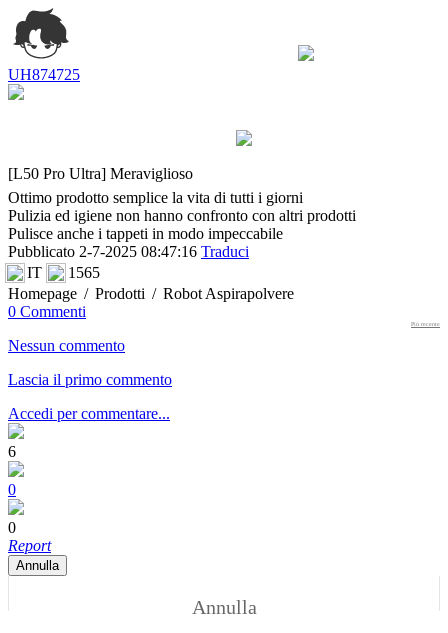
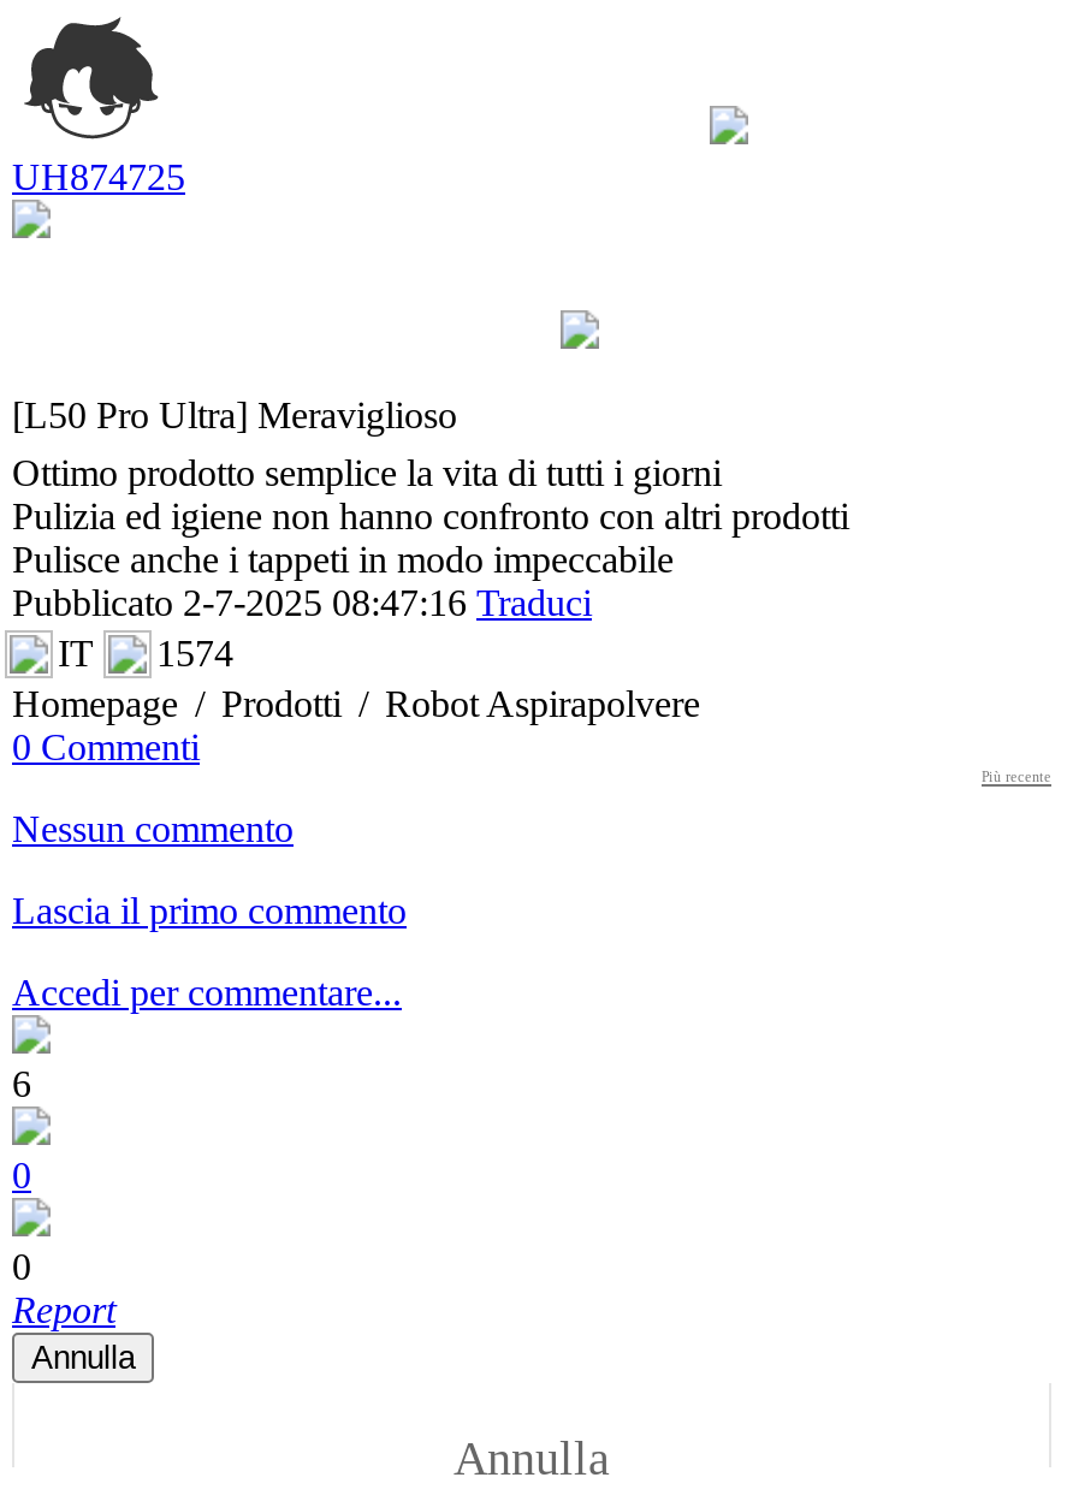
[27,264,100,281] IT 1565 -> [58,633,233,674] IT 1574

